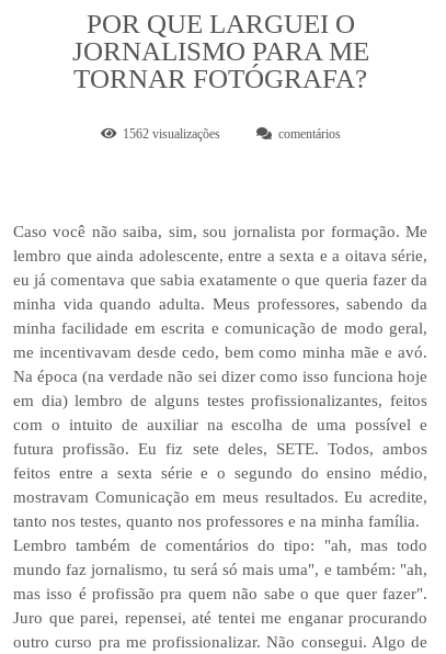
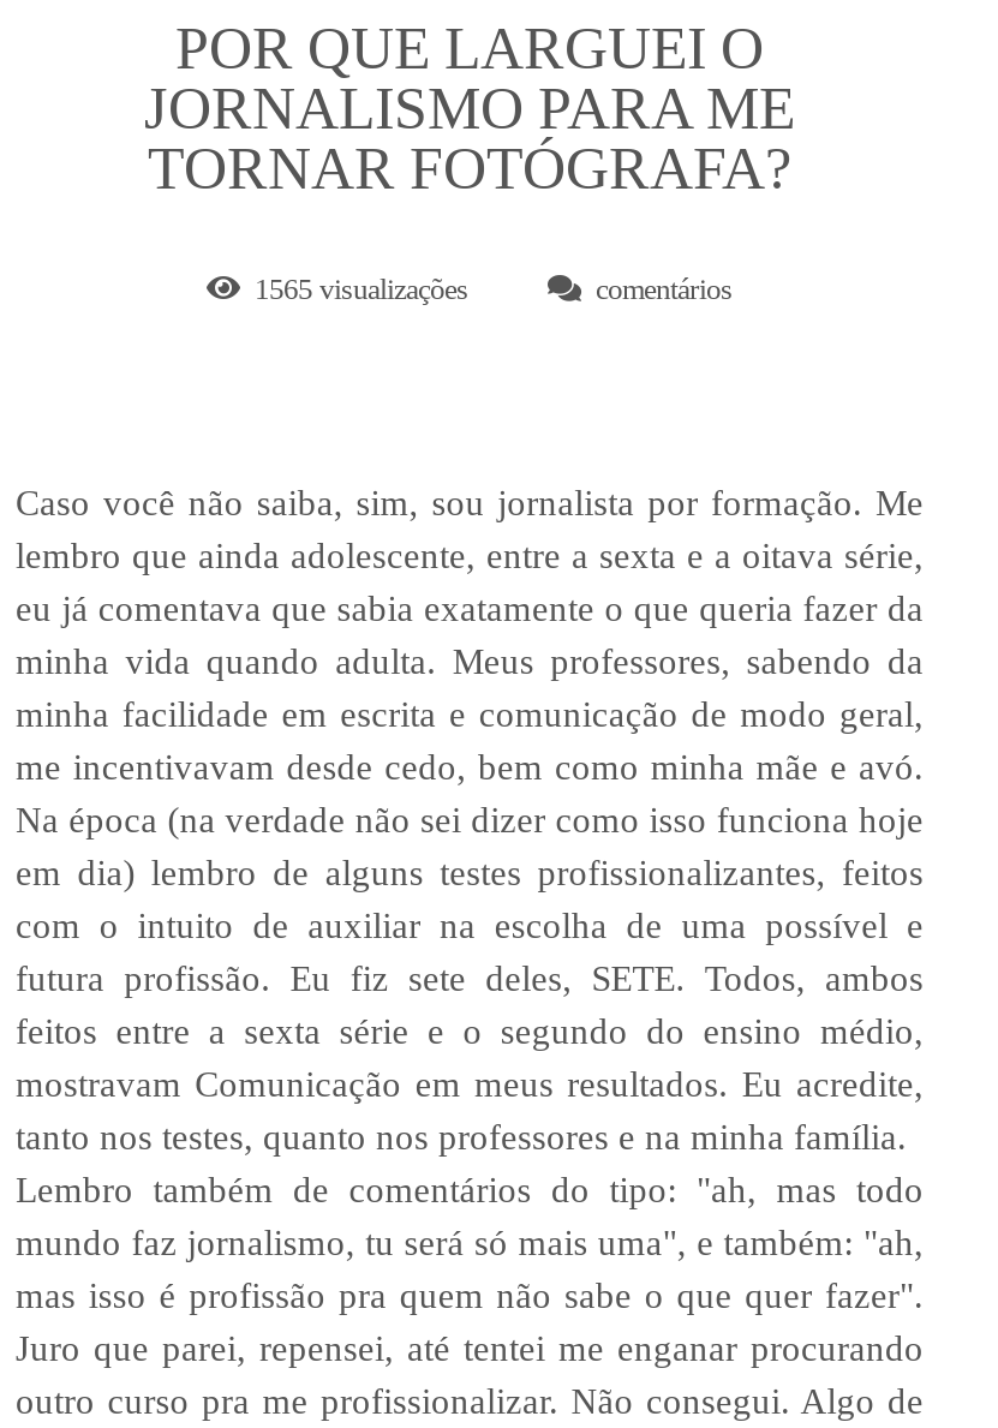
[122,126,223,141] 1562 visualizações -> [255,272,476,306] 1565 visualizações

